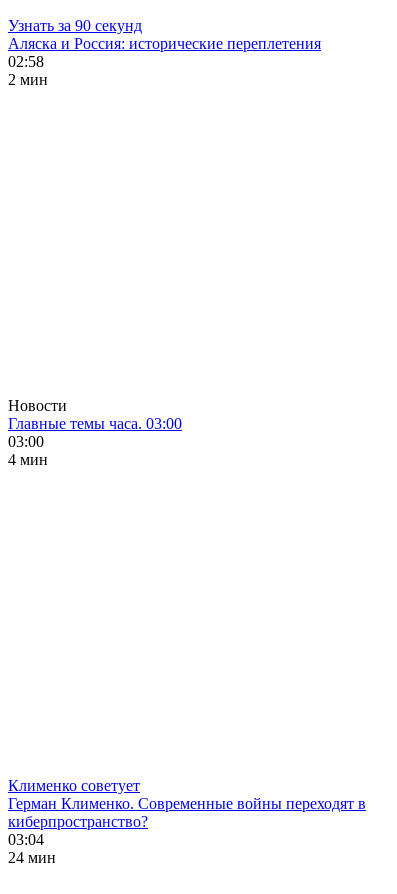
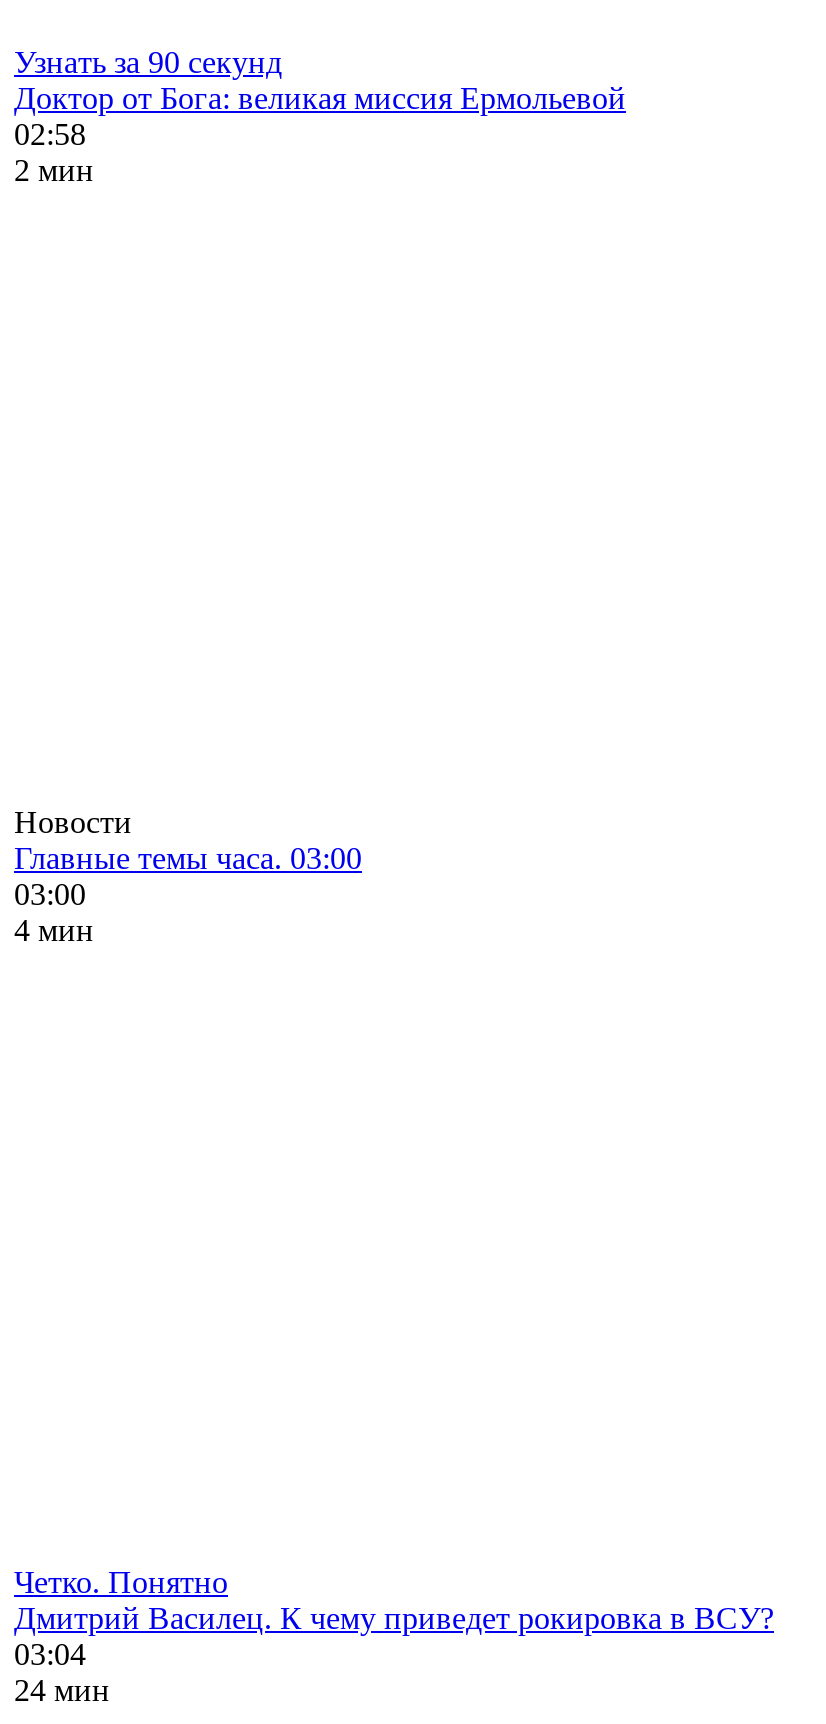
[8,35,321,52] Аляска и Россия: исторические переплетения -> [14,81,626,115] Доктор от Бога: великая миссия Ермольевой
[8,777,366,830] Клименко советует | Герман Клименко. Современные войны переходят в | киберпространство? -> [14,1565,774,1635] Четко. Понятно | Дмитрий Василец. К чему приведет рокировка в ВСУ?

